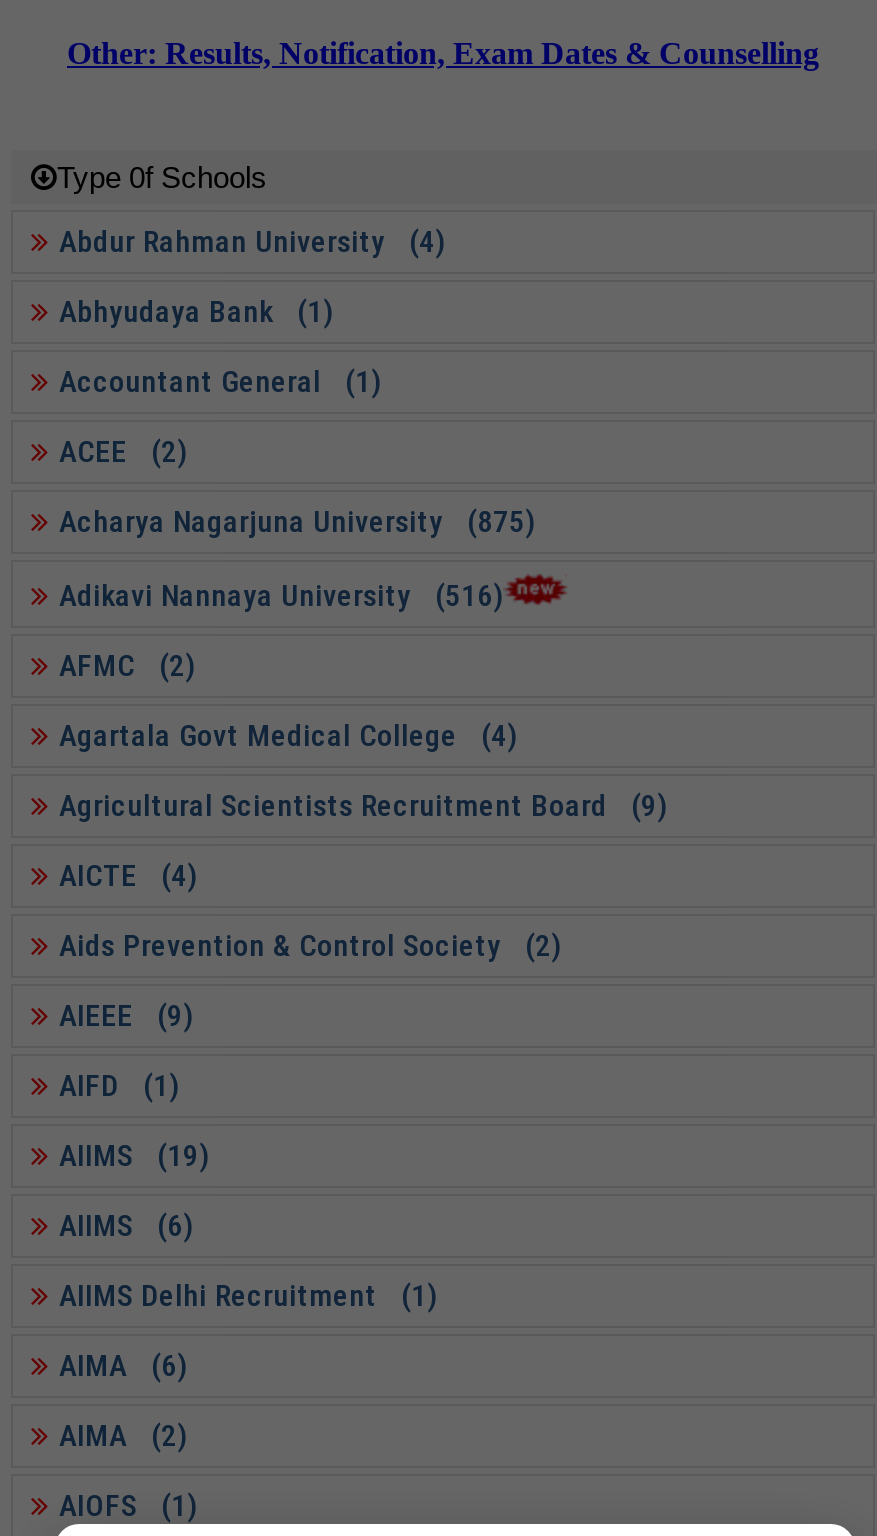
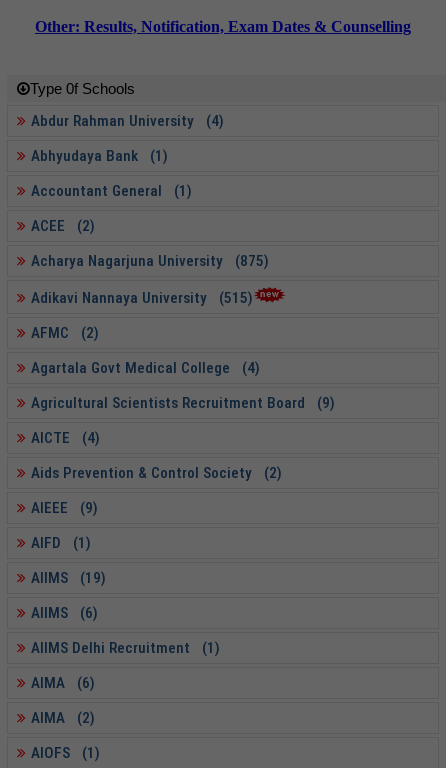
[59,577,503,613] Adikavi Nannaya University (516) -> [31,289,253,307] Adikavi Nannaya University (515)

